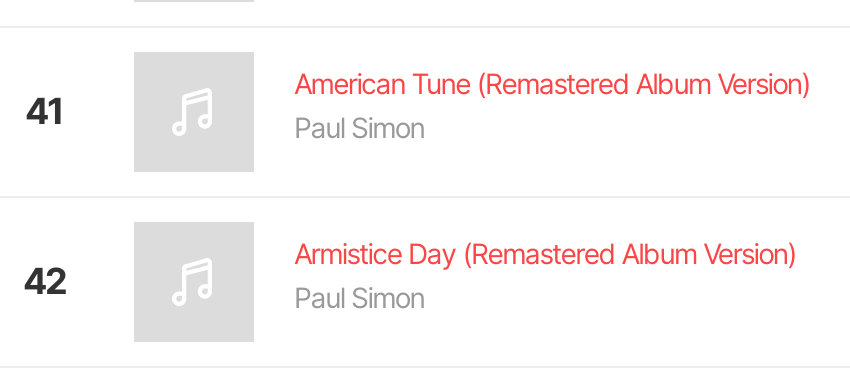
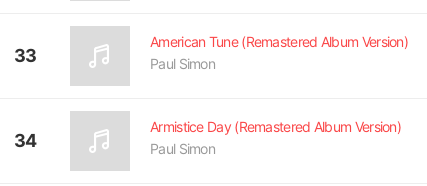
[25,90,63,132] 41 -> [14,45,36,66] 33
[23,260,65,302] 42 -> [14,130,36,151] 34

